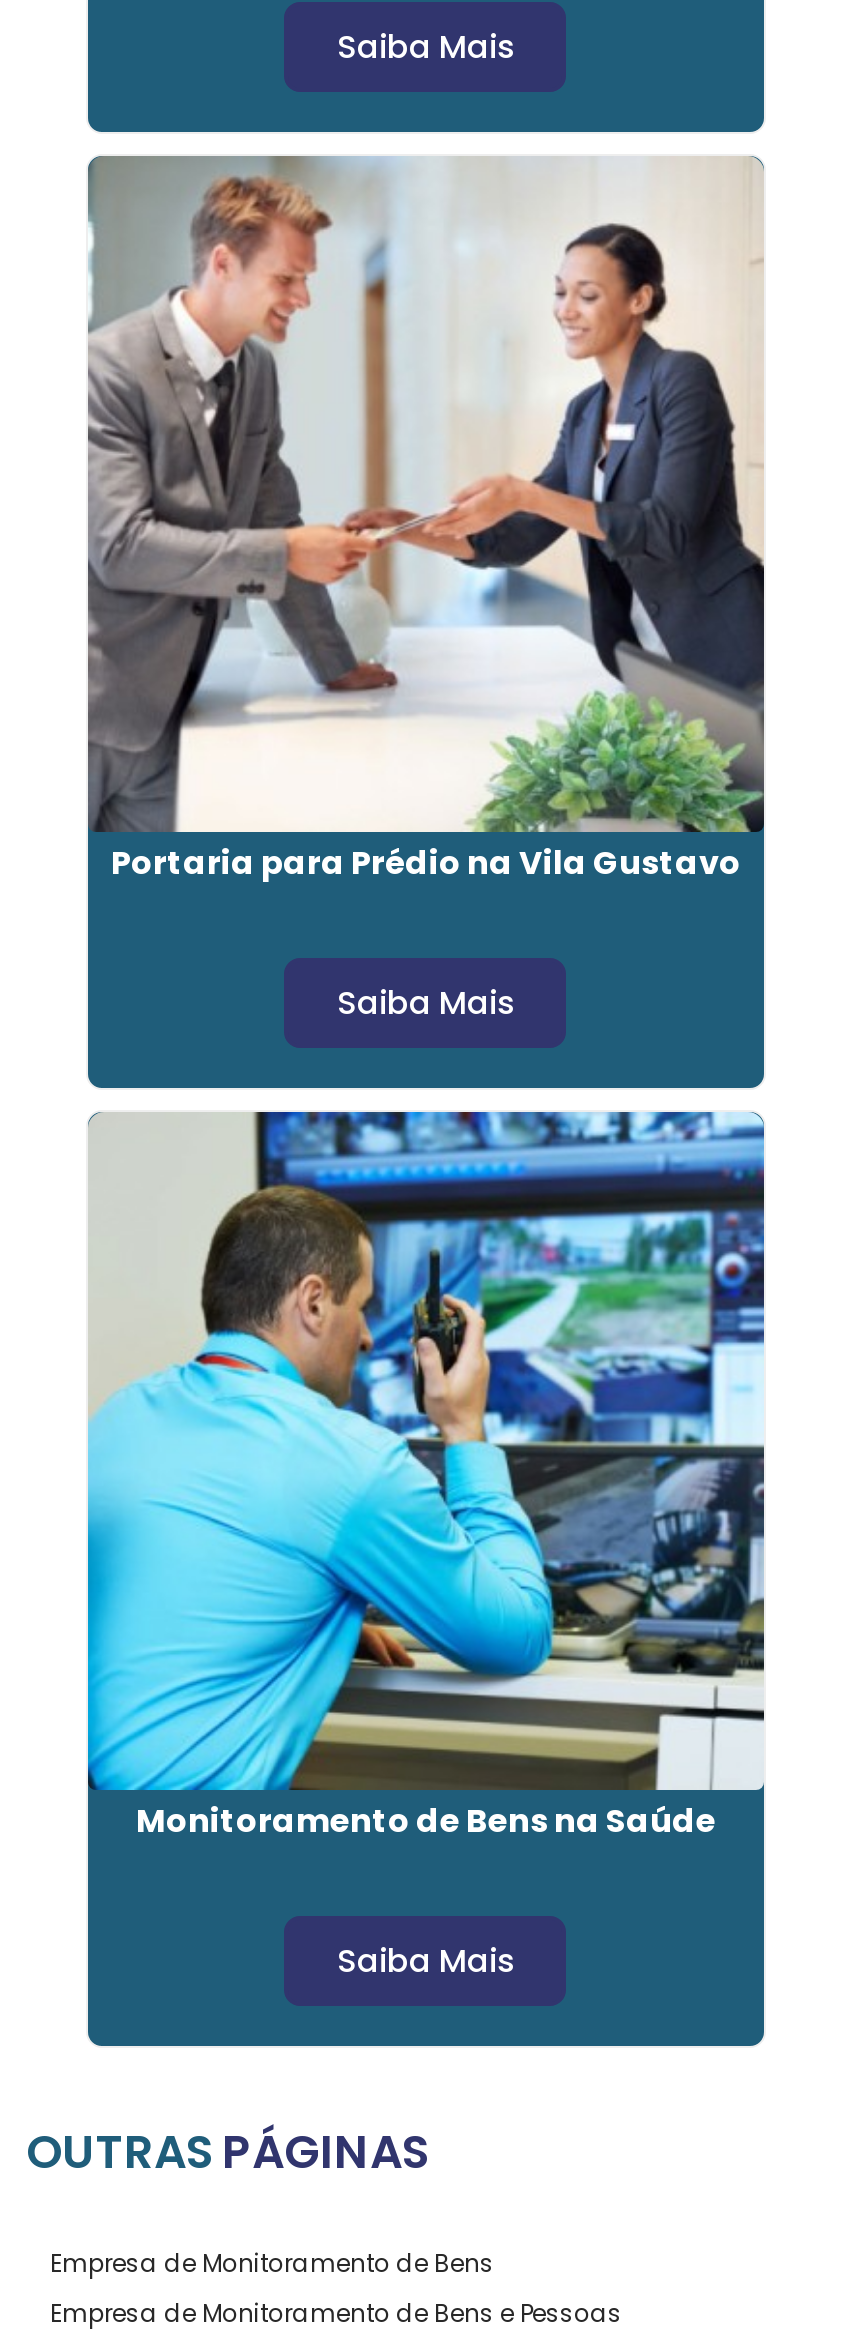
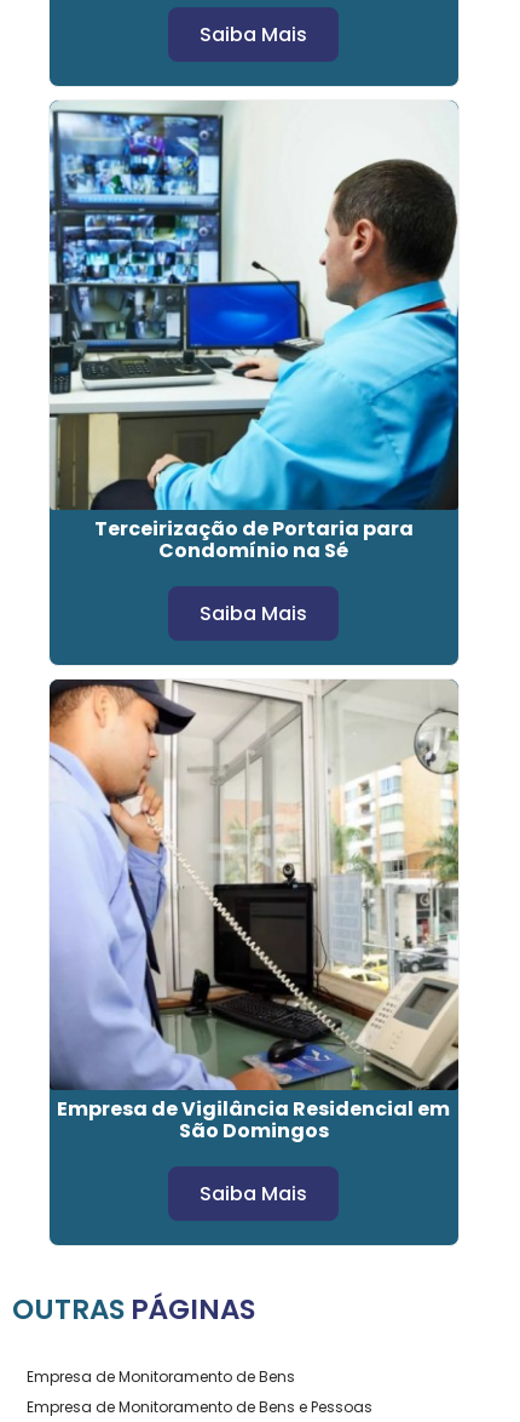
[86,156,766,887] [image] | Portaria para Prédio na Vila Gustavo -> [48,102,460,565] [image] | Terceirização de Portaria para | Condomínio na Sé
[86,1110,766,1843] [image] | Monitoramento de Bens na Saúde -> [48,678,460,1144] [image] | Empresa de Vigilância Residencial em | São Domingos

